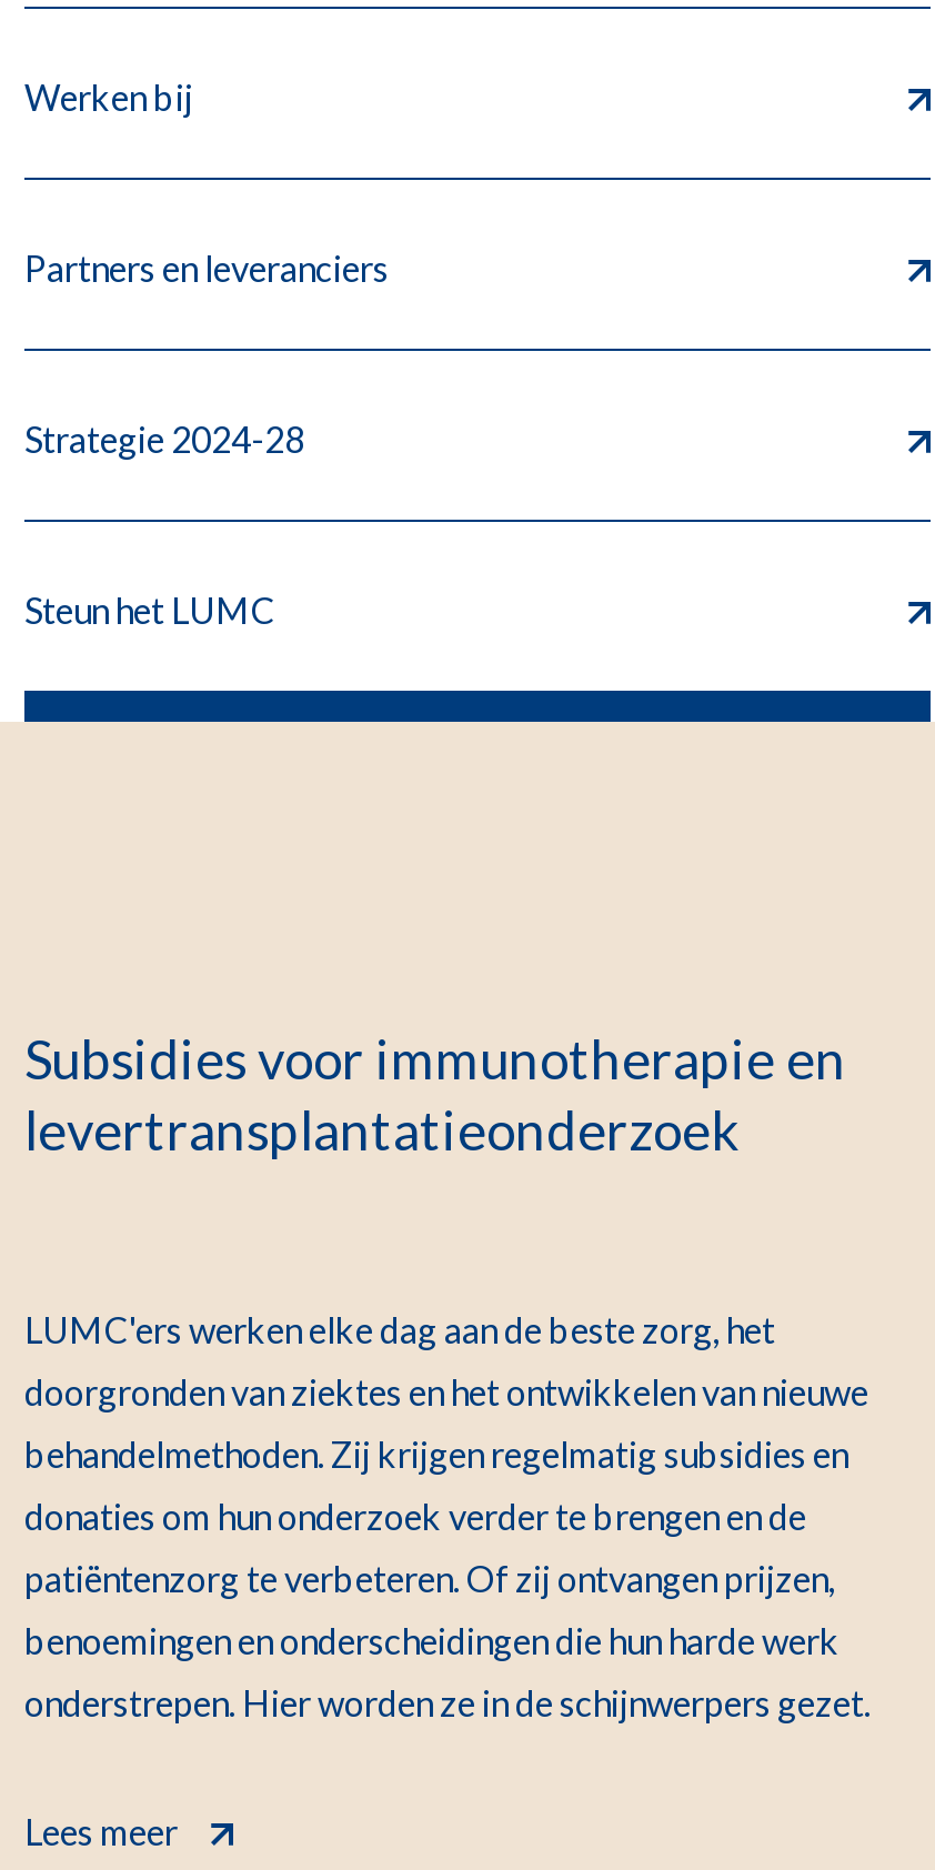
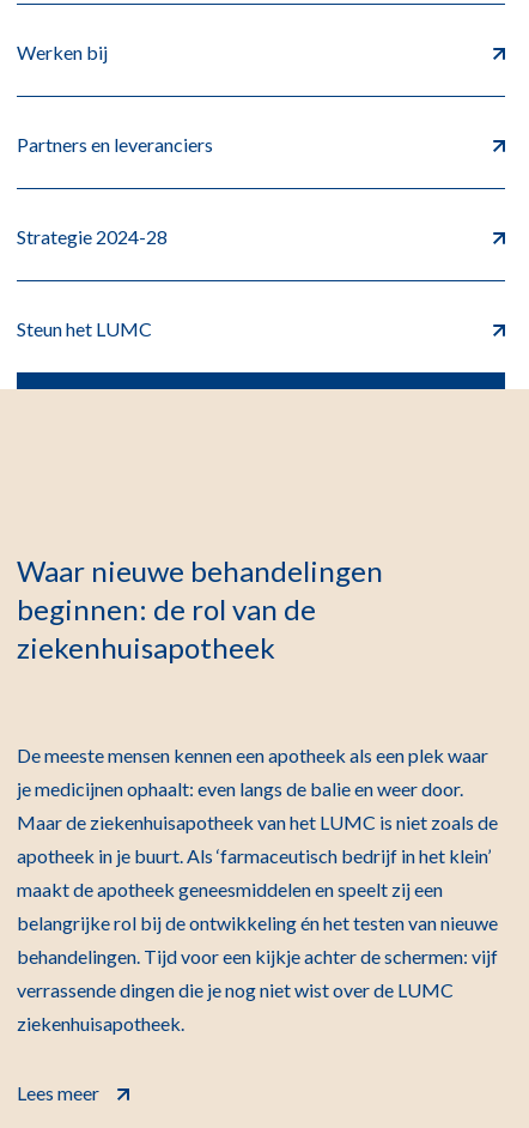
[24,1026,871,1723] Subsidies voor immunotherapie en | levertransplantatieonderzoek | LUMC'ers werken elke dag aan de beste zorg, het | doorgronden van ziektes en het ontwikkelen van nieuwe | behandelmethoden. Zij krijgen regelmatig subsidies en | donaties om hun onderzoek verder te brengen en de | patiëntenzorg te verbeteren. Of zij ontvangen prijzen, | benoemingen en onderscheidingen die hun harde werk | onderstrepen. Hier worden ze in de schijnwerpers gezet. -> [17,553,498,1035] Waar nieuwe behandelingen | beginnen: de rol van de | ziekenhuisapotheek | De meeste mensen kennen een apotheek als een plek waar | je medicijnen ophaalt: even langs de balie en weer door. | Maar de ziekenhuisapotheek van het LUMC is niet zoals de | apotheek in je buurt. Als ‘farmaceutisch bedrijf in het klein’ | maakt de apotheek geneesmiddelen en speelt zij een | belangrijke rol bij de ontwikkeling én het testen van nieuwe | behandelingen. Tijd voor een kijkje achter de schermen: vijf | verrassende dingen die je nog niet wist over de LUMC | ziekenhuisapotheek.

